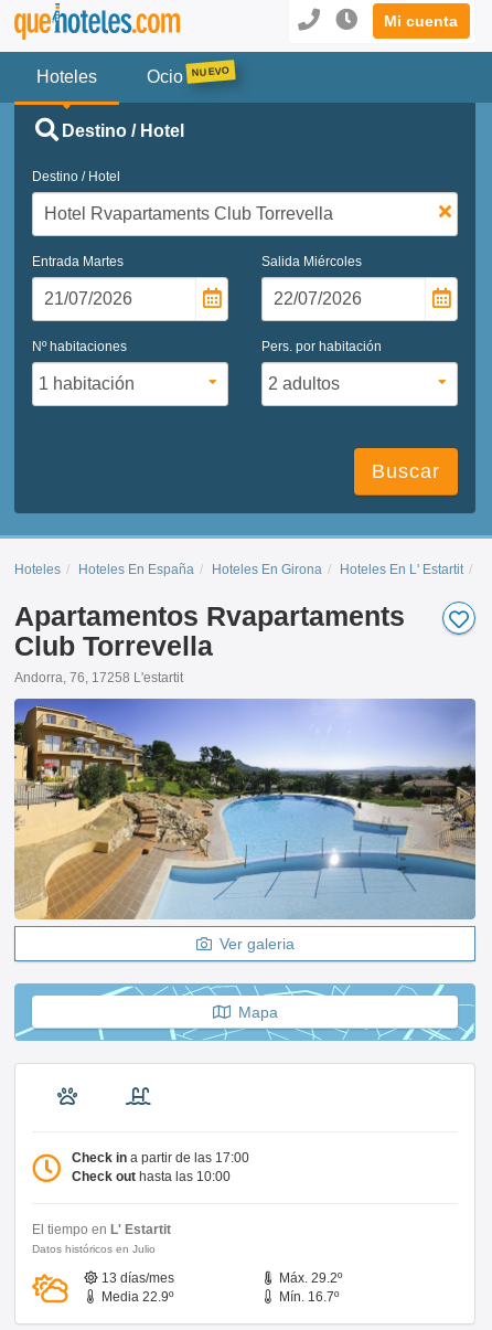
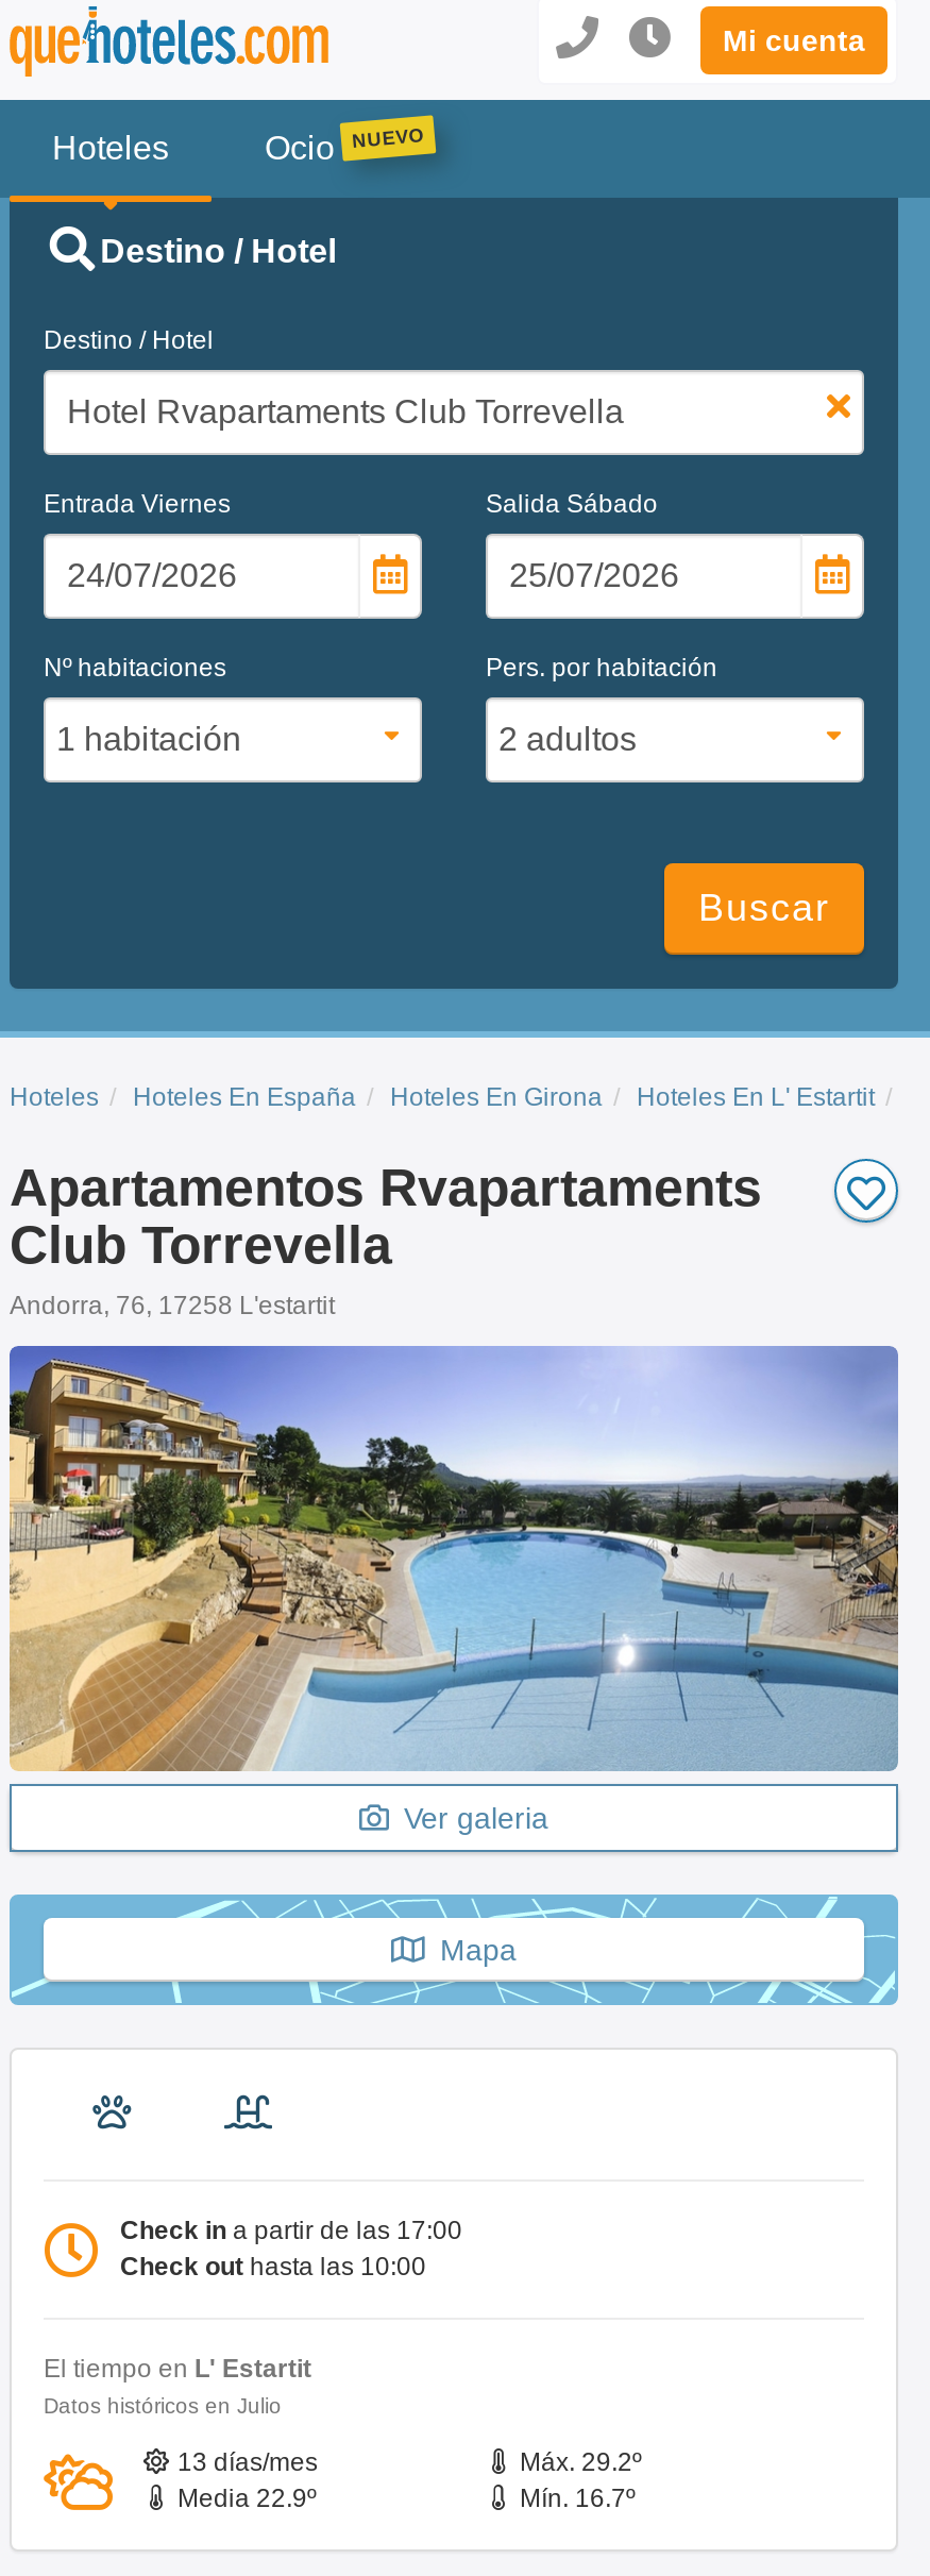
[32,253,124,269] Entrada Martes -> [44,488,231,518] Entrada Viernes
[261,253,362,269] Salida Miércoles -> [486,488,658,518] Salida Sábado

